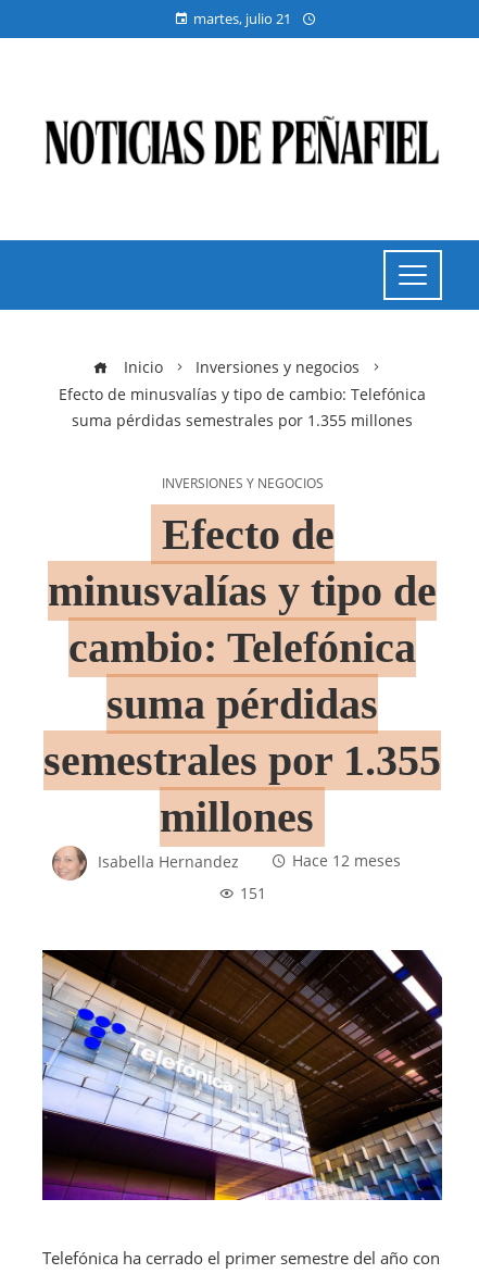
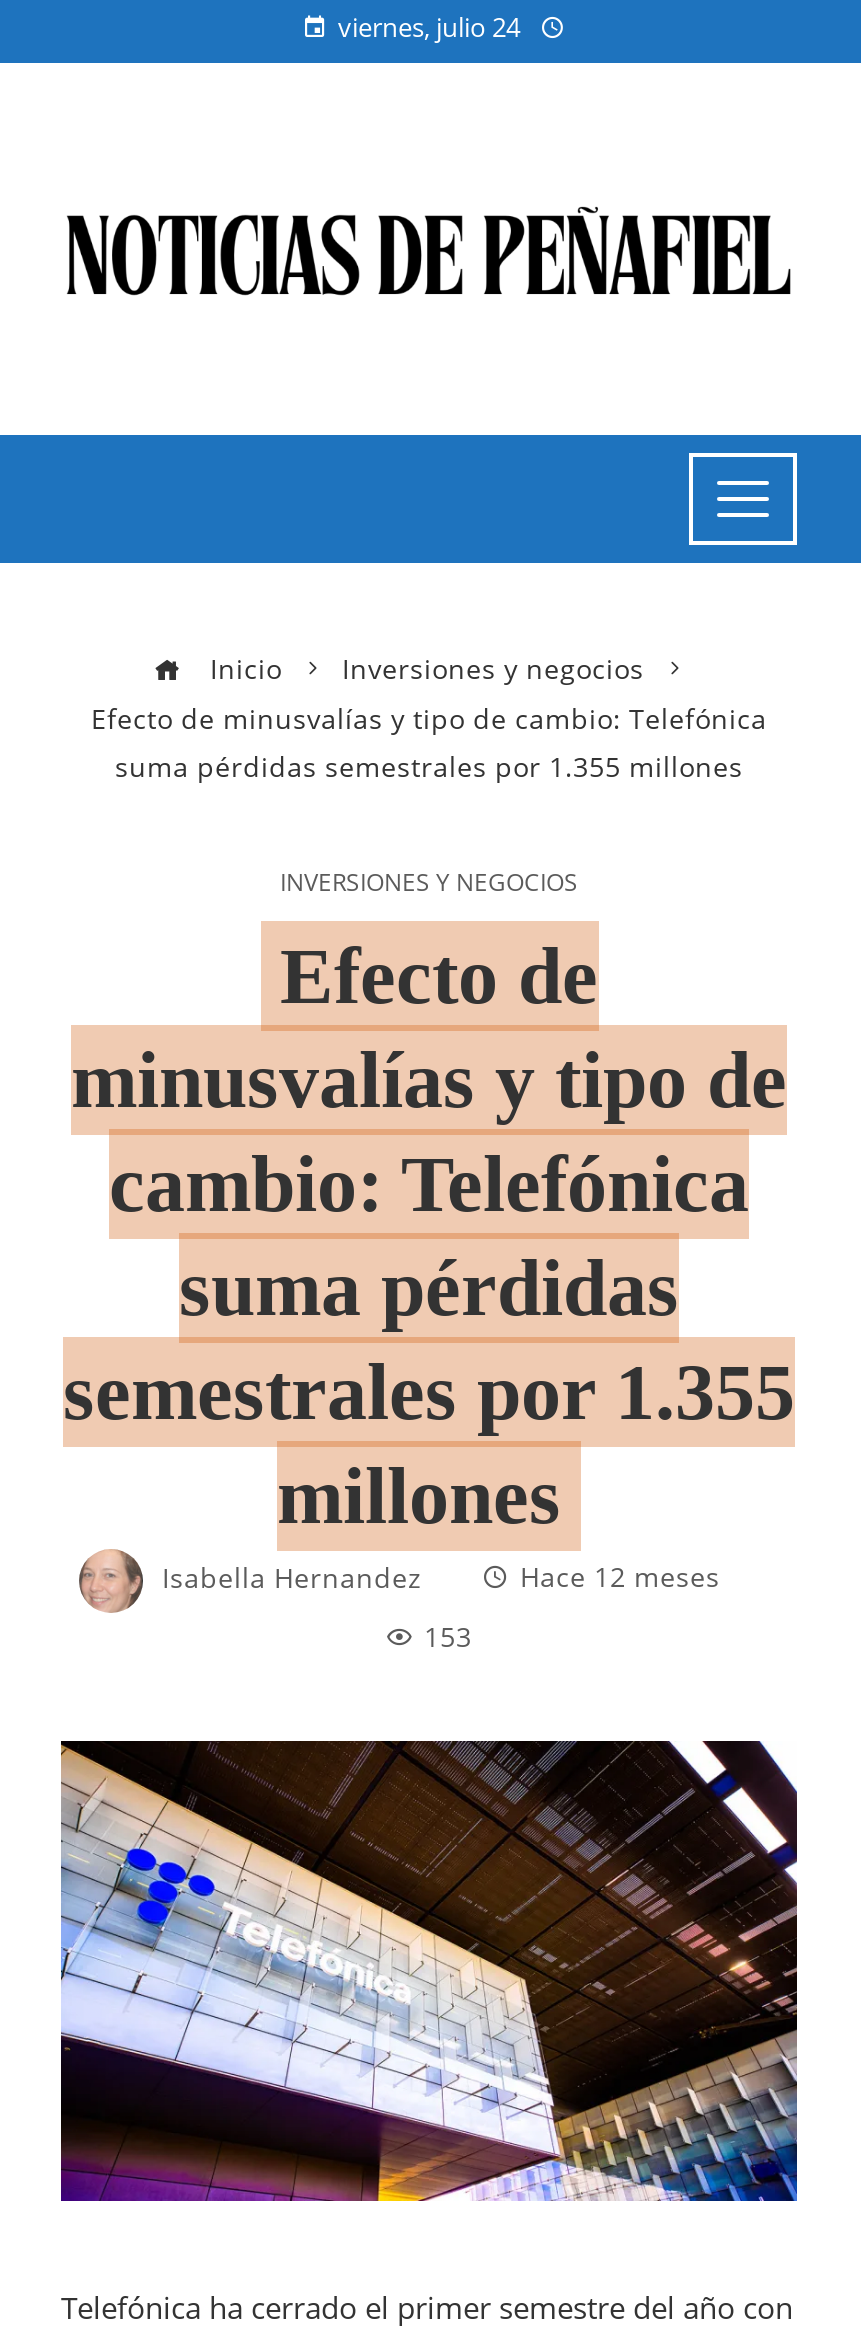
[193,9,291,28] martes, julio 21 -> [338,9,520,45] viernes, julio 24
[239,883,266,903] 151 -> [424,1618,472,1654] 153

